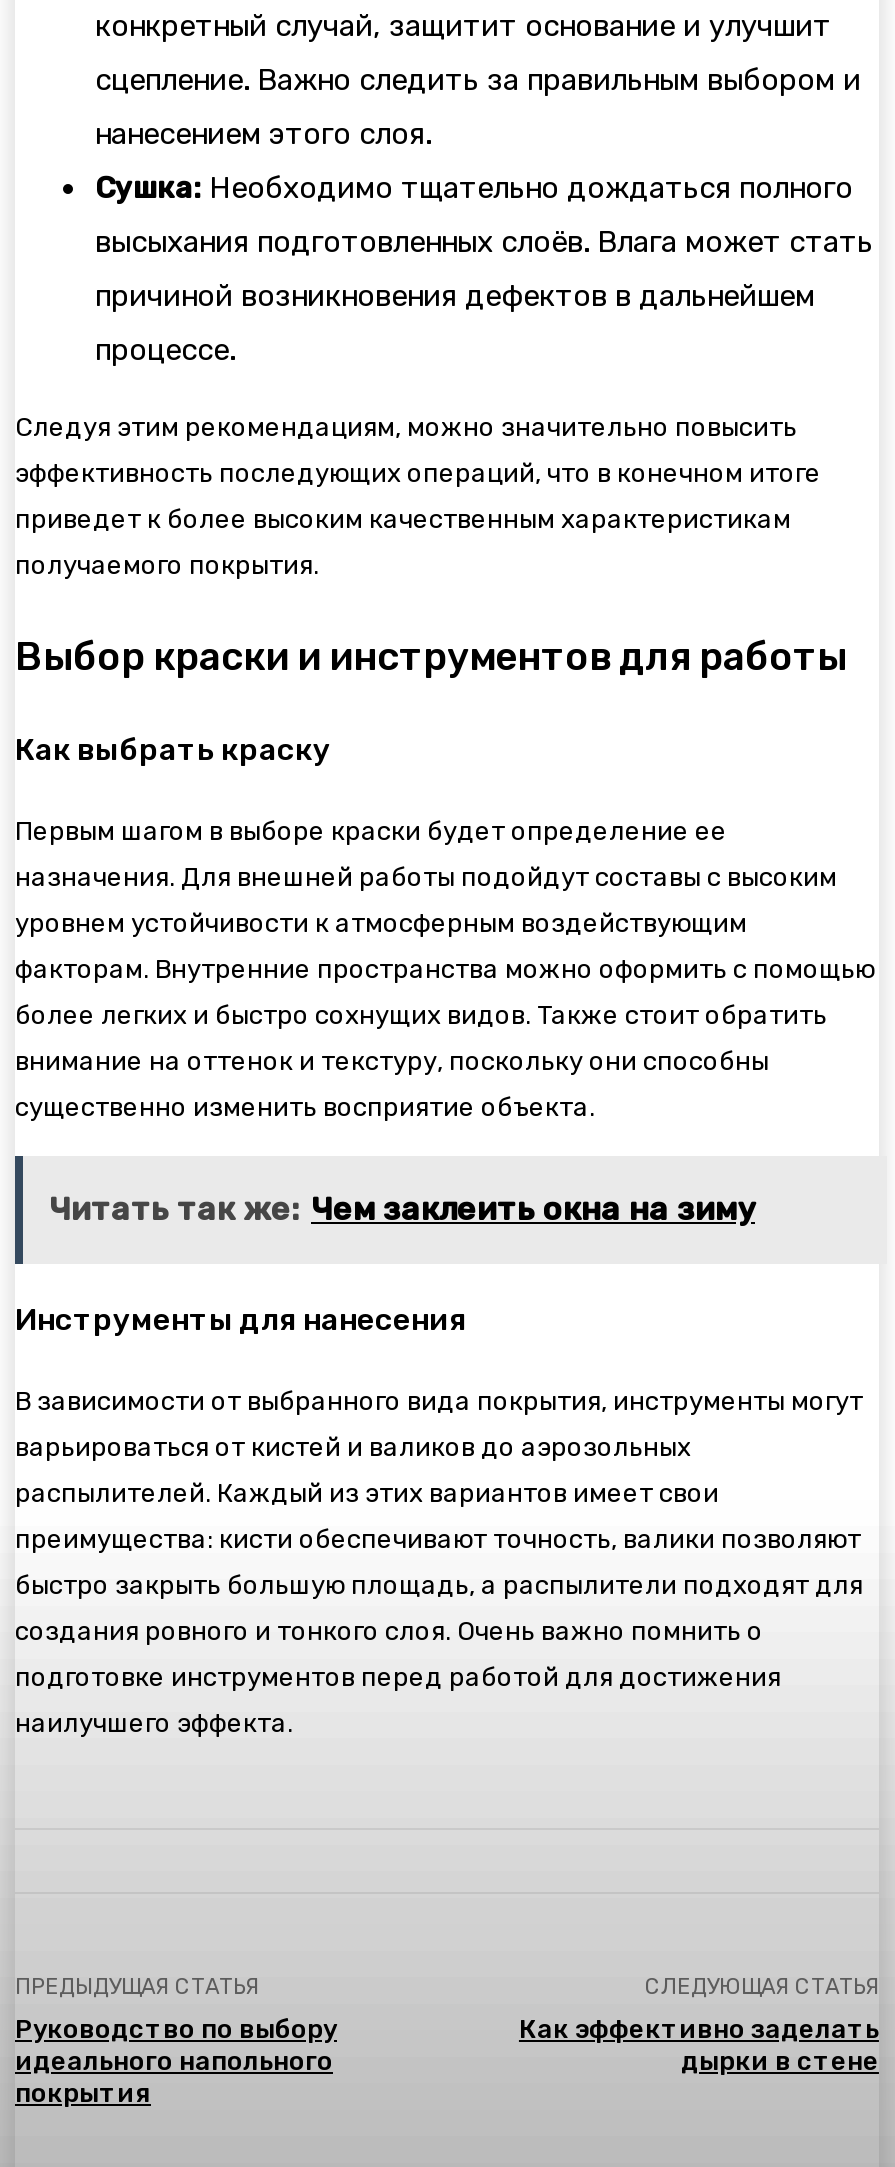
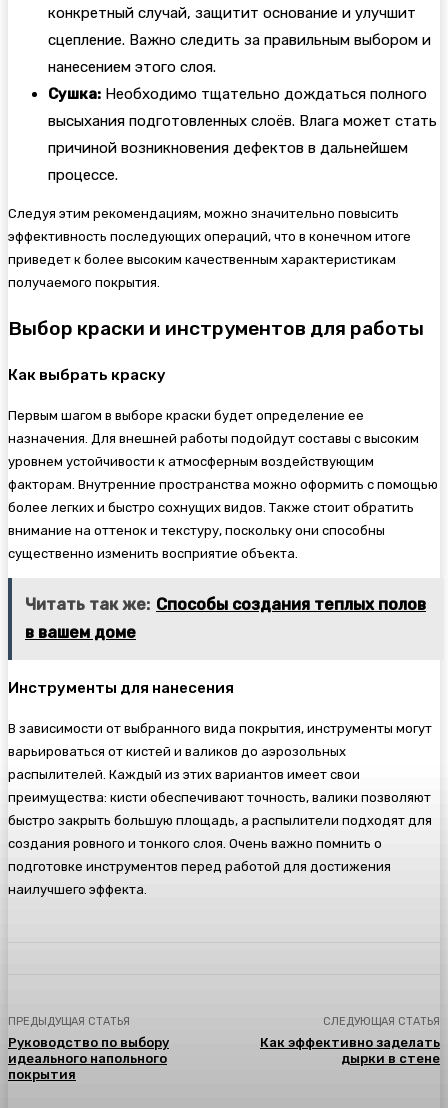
[49,1190,755,1228] Читать так же: Чем заклеить окна на зиму -> [25,595,426,642] Читать так же: Способы создания теплых полов | в вашем доме

